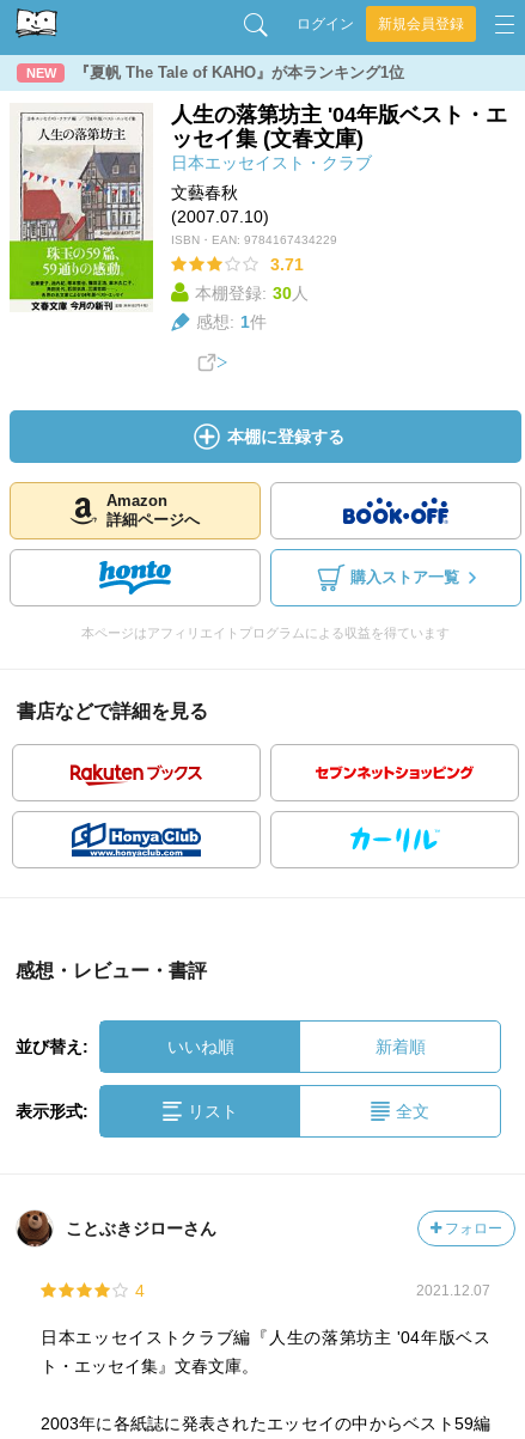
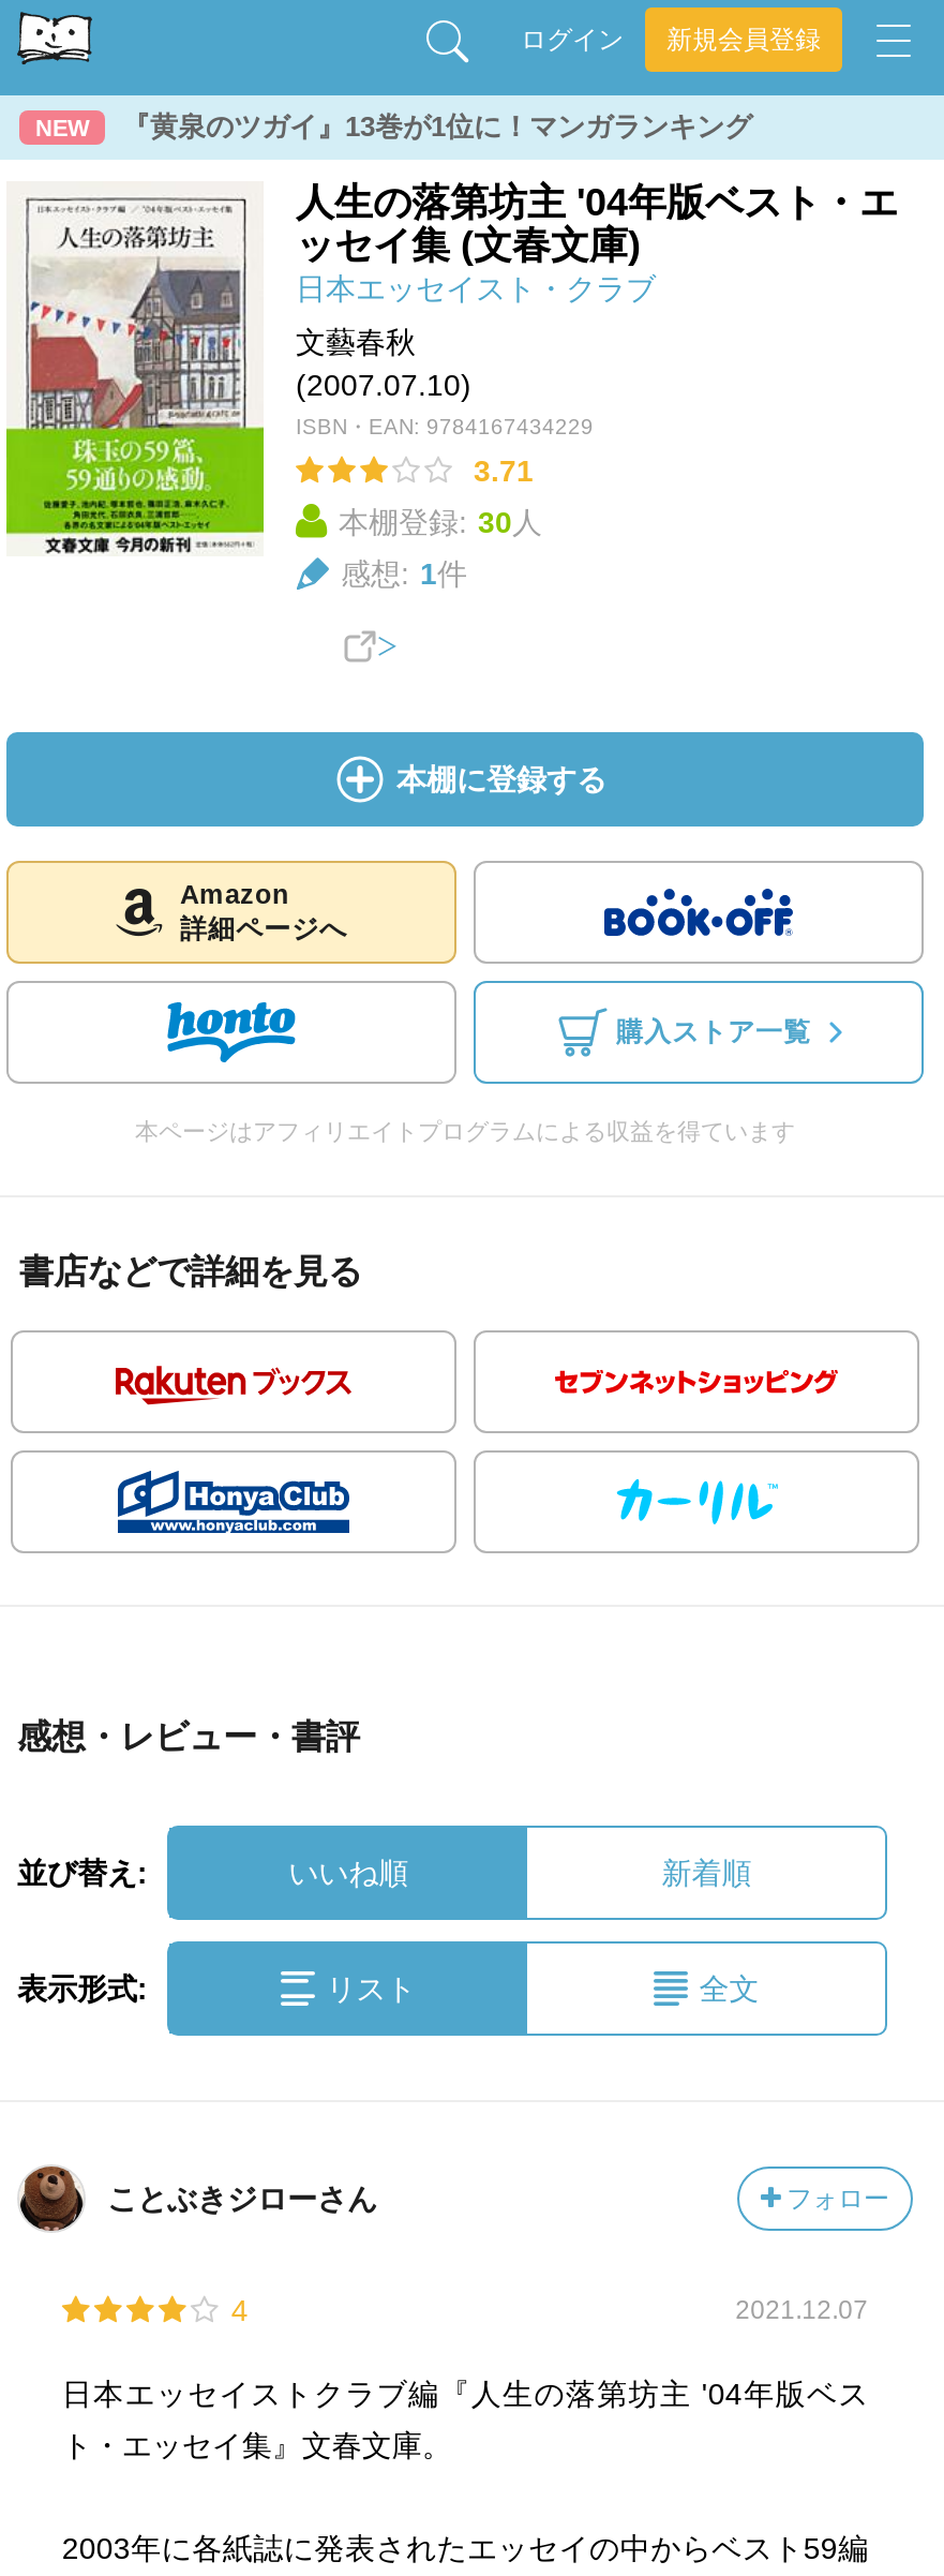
[74,63,404,81] 『夏帆 The Tale of KAHO』が本ランキング1位 -> [122,110,752,143] 『黄泉のツガイ』13巻が1位に！マンガランキング

